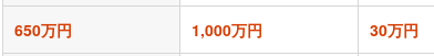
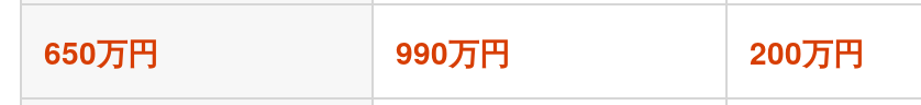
[192,19,262,41] 1,000万円 -> [396,29,510,73] 990万円
[370,19,418,41] 30万円 -> [750,29,864,73] 200万円

